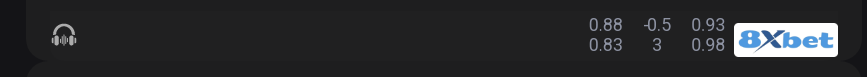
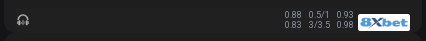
[589,15,725,35] 0.88 -0.5 0.93 -> [285,10,354,20] 0.88 0.5/1 0.93
[589,35,725,55] 0.83 3 0.98 -> [285,20,354,30] 0.83 3/3.5 0.98

